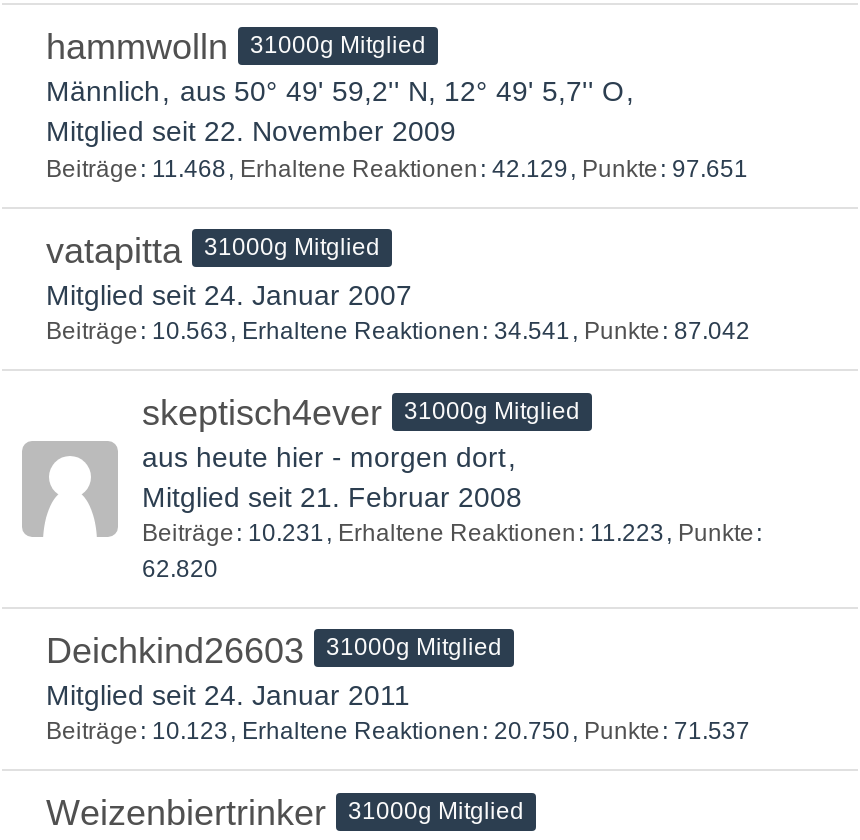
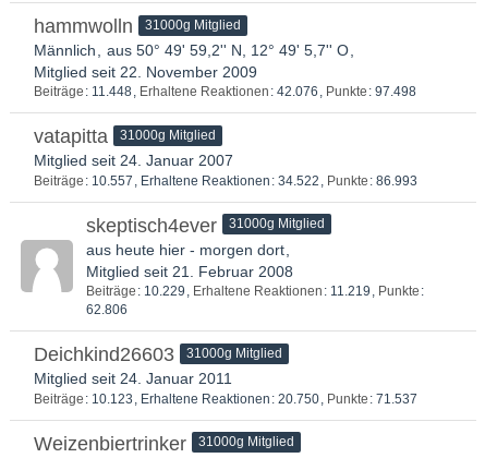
[46,155,748,183] Beiträge 11.468 Erhaltene Reaktionen 42.129 Punkte 97.651 -> [34,84,416,100] Beiträge 11.448 Erhaltene Reaktionen 42.076 Punkte 97.498
[46,317,750,345] Beiträge 10.563 Erhaltene Reaktionen 34.541 Punkte 87.042 -> [34,173,417,188] Beiträge 10.557 Erhaltene Reaktionen 34.522 Punkte 86.993
[142,520,754,548] Beiträge 10.231 Erhaltene Reaktionen 11.223 Punkte -> [86,284,420,299] Beiträge 10.229 Erhaltene Reaktionen 11.219 Punkte
[142,555,218,583] 62.820 -> [86,302,128,318] 62.806

